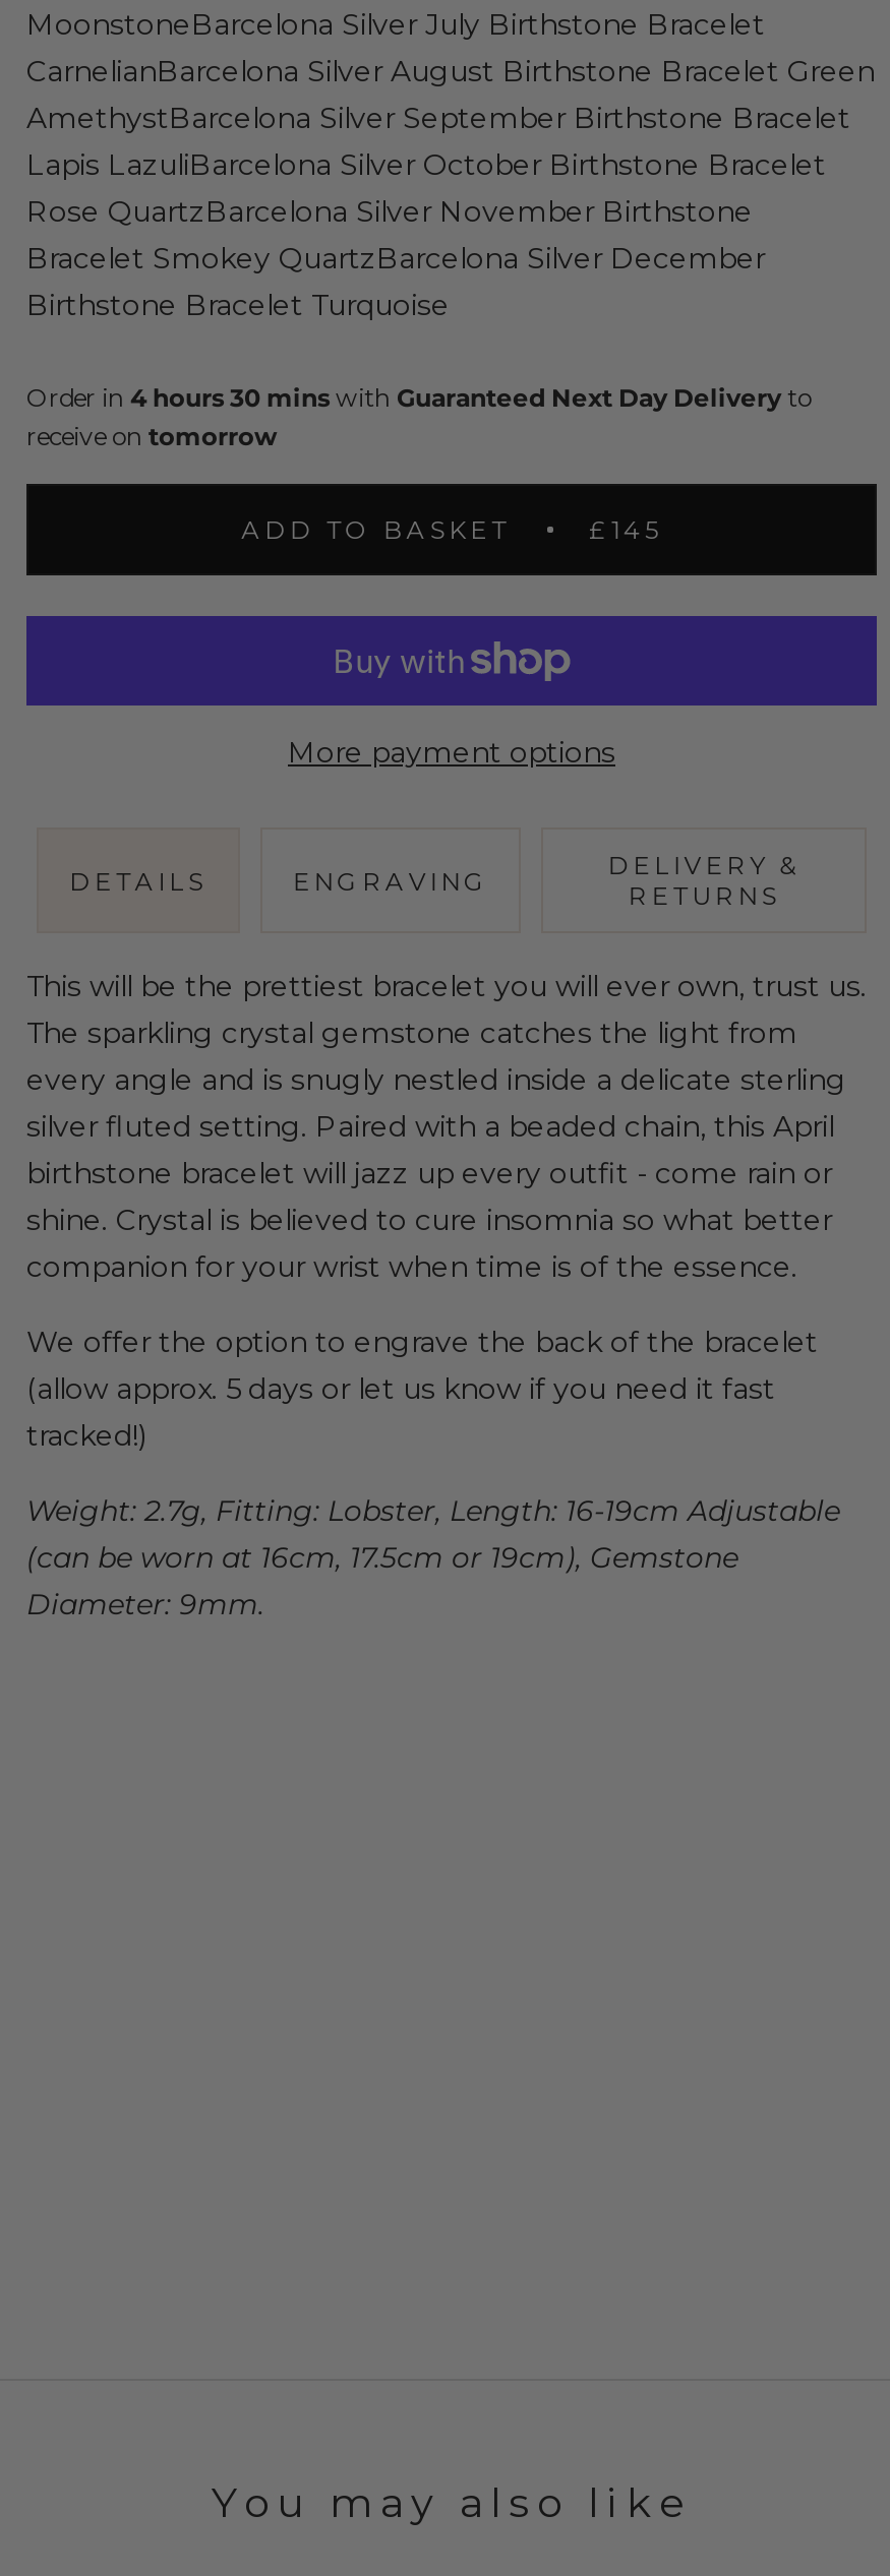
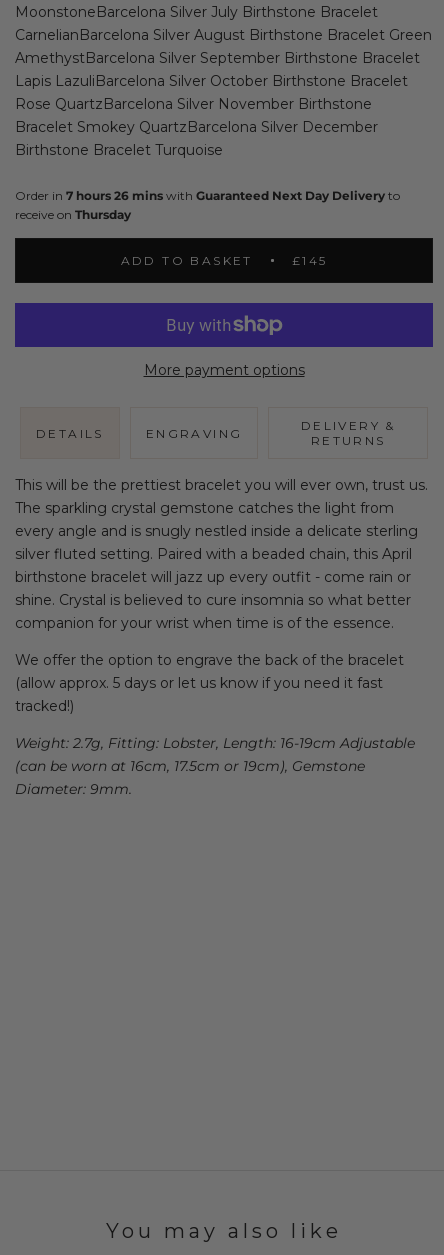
[26,383,812,413] Order in 4 hours 30 mins with Guaranteed Next Day Delivery to -> [15,188,400,203] Order in 7 hours 26 mins with Guaranteed Next Day Delivery to
[26,421,277,452] receive on tomorrow -> [15,207,131,222] receive on Thursday

